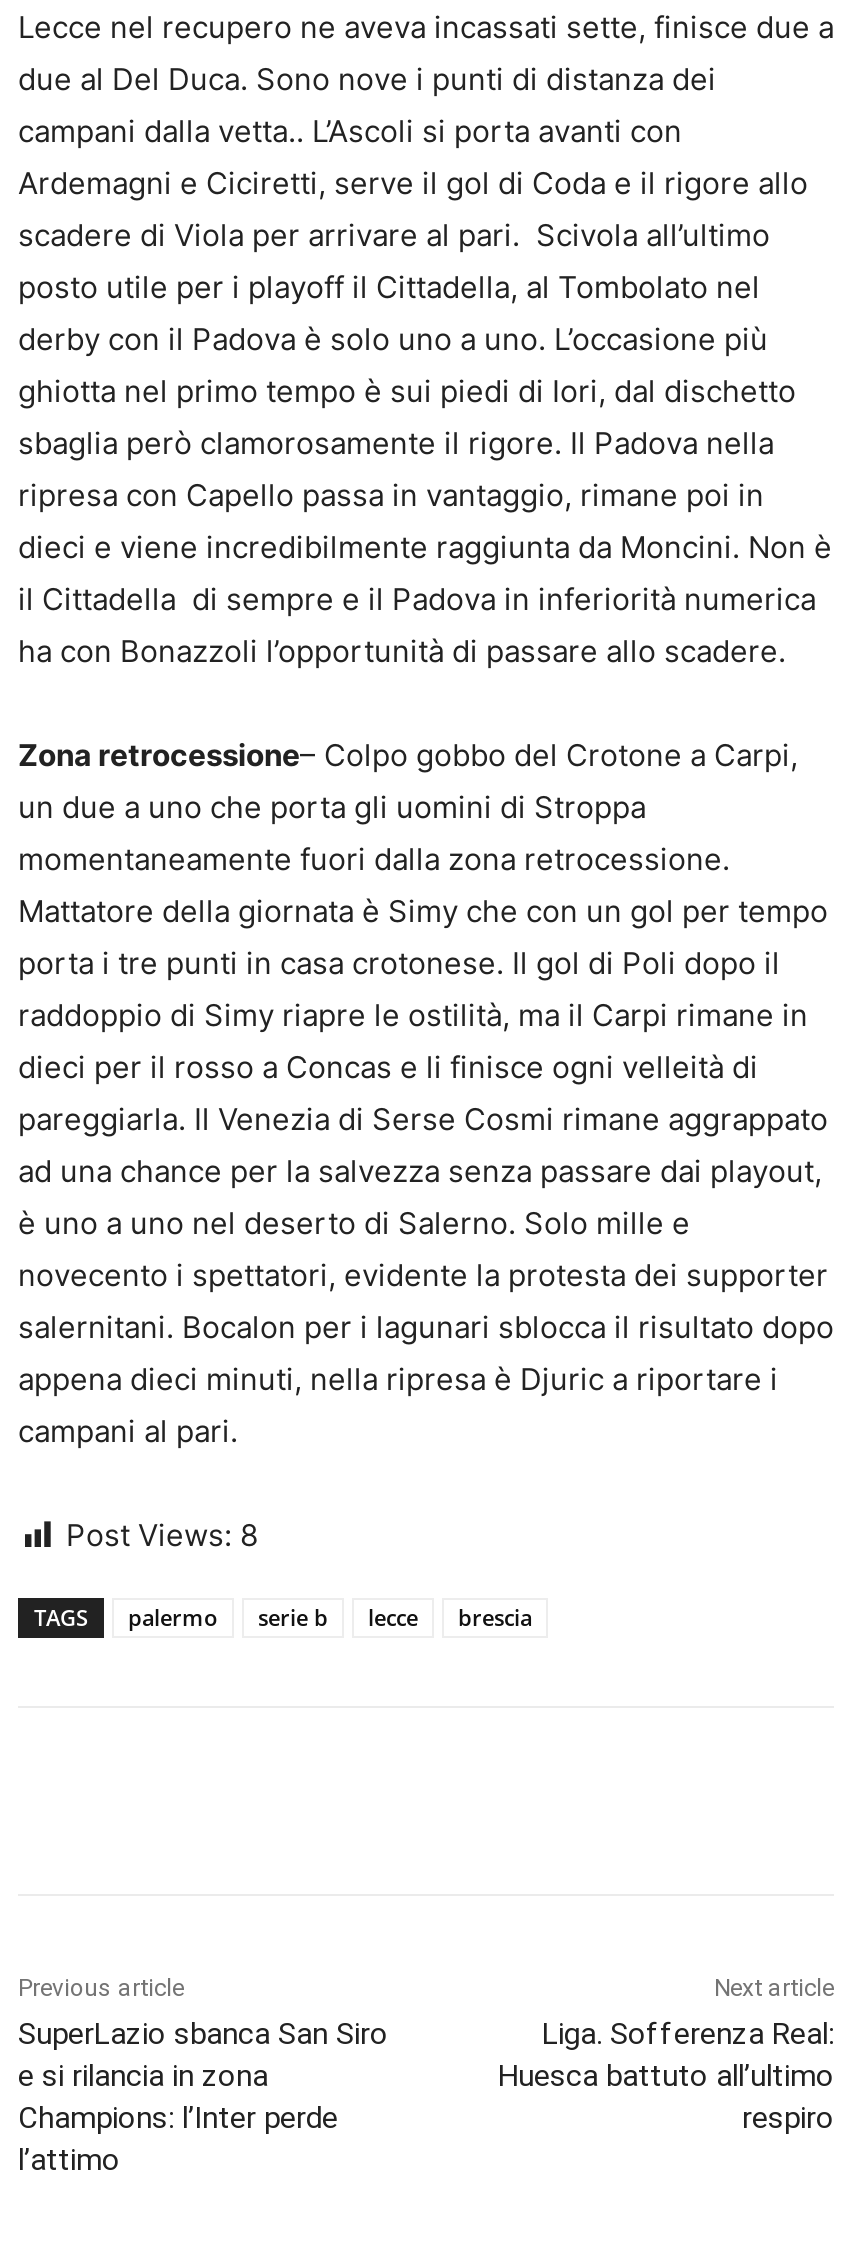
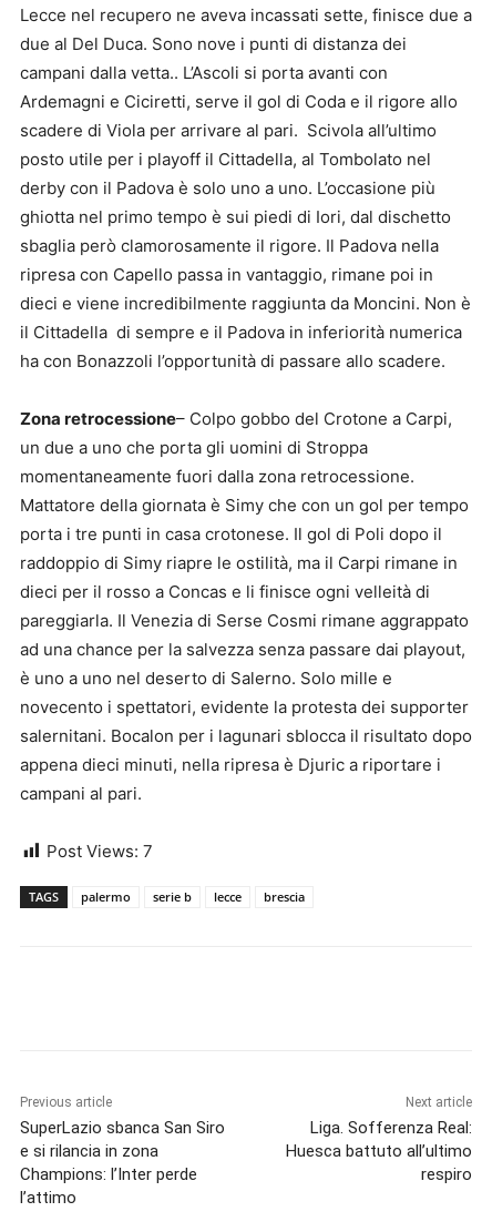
[66,1516,258,1554] Post Views: 8 -> [47,841,153,862] Post Views: 7

